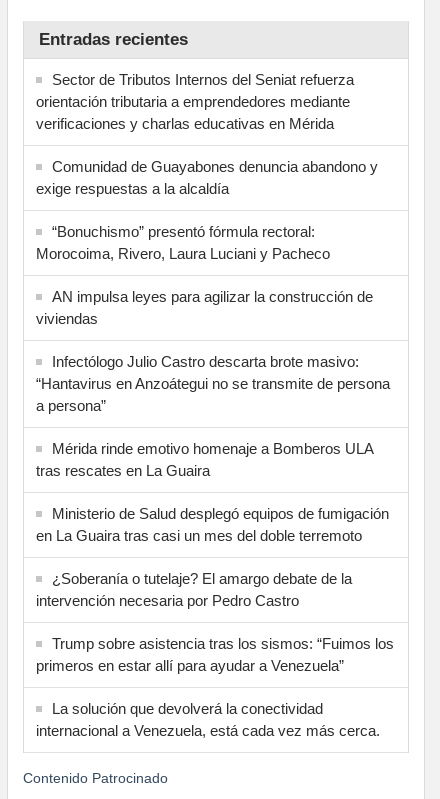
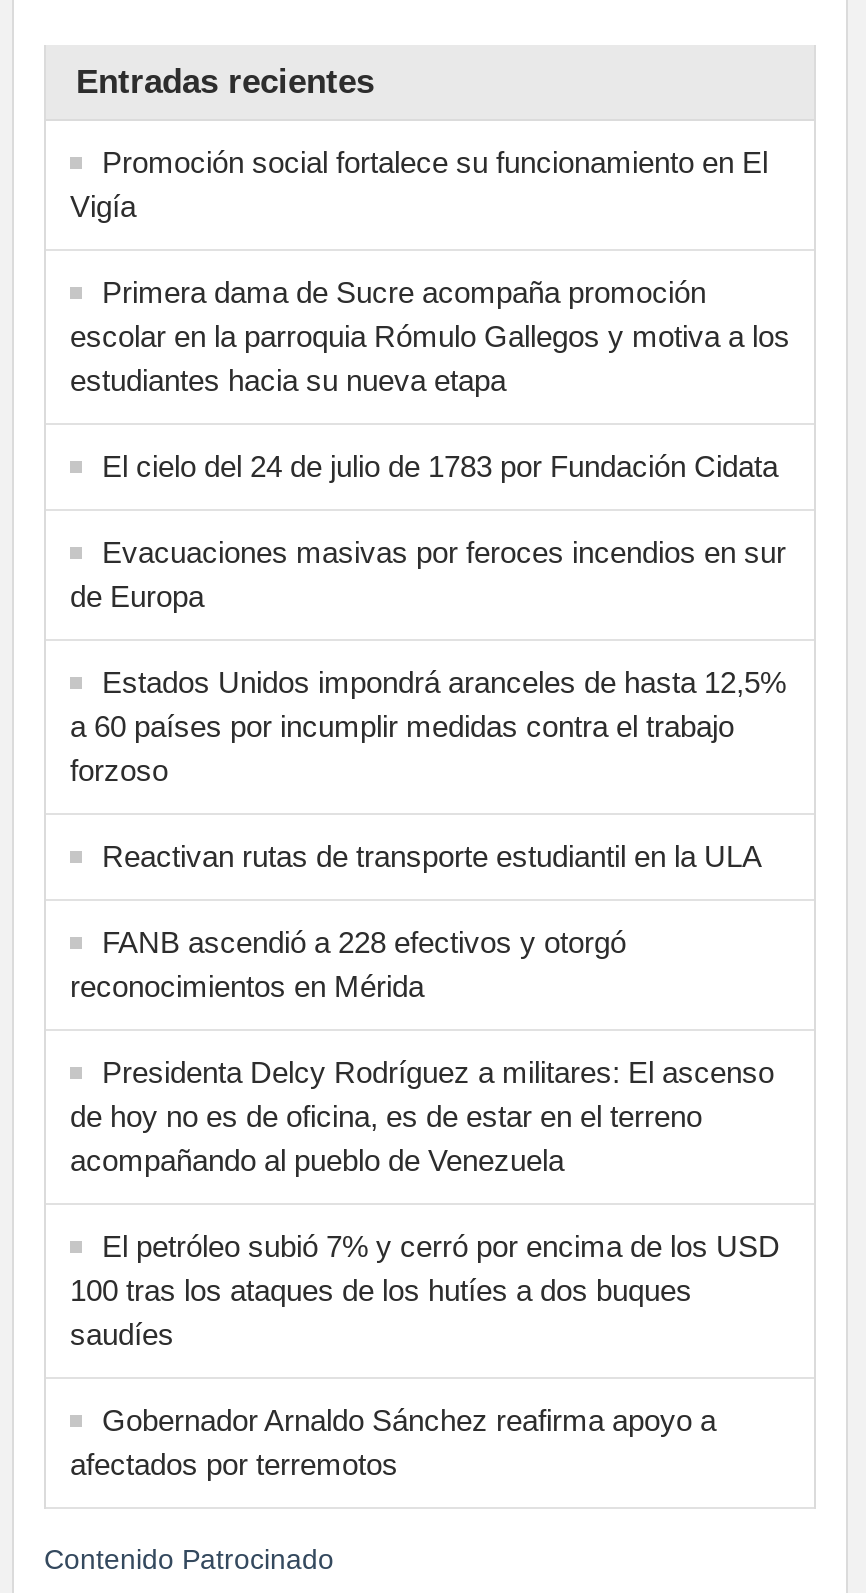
[36,71,354,132] Sector de Tributos Internos del Seniat refuerza | orientación tributaria a emprendedores mediante | verificaciones y charlas educativas en Mérida -> [70,144,768,222] Promoción social fortalece su funcionamiento en El | Vigía
[36,158,378,197] Comunidad de Guayabones denuncia abandono y | exige respuestas a la alcaldía -> [70,274,790,396] Primera dama de Sucre acompaña promoción | escolar en la parroquia Rómulo Gallegos y motiva a los | estudiantes hacia su nueva etapa
[36,223,330,262] “Bonuchismo” presentó fórmula rectoral: | Morocoima, Rivero, Laura Luciani y Pacheco -> [102,448,778,482] El cielo del 24 de julio de 1783 por Fundación Cidata
[36,288,373,327] AN impulsa leyes para agilizar la construcción de | viviendas -> [70,534,786,612] Evacuaciones masivas por feroces incendios en sur | de Europa
[36,353,390,414] Infectólogo Julio Castro descarta brote masivo: | “Hantavirus en Anzoátegui no se transmite de persona | a persona” -> [70,664,786,786] Estados Unidos impondrá aranceles de hasta 12,5% | a 60 países por incumplir medidas contra el trabajo | forzoso
[36,440,373,479] Mérida rinde emotivo homenaje a Bomberos ULA | tras rescates en La Guaira -> [102,838,762,872] Reactivan rutas de transporte estudiantil en la ULA
[36,505,389,544] Ministerio de Salud desplegó equipos de fumigación | en La Guaira tras casi un mes del doble terremoto -> [70,924,626,1002] FANB ascendió a 228 efectivos y otorgó | reconocimientos en Mérida
[36,570,352,609] ¿Soberanía o tutelaje? El amargo debate de la | intervención necesaria por Pedro Castro -> [70,1054,774,1176] Presidenta Delcy Rodríguez a militares: El ascenso | de hoy no es de oficina, es de estar en el terreno | acompañando al pueblo de Venezuela
[36,635,394,674] Trump sobre asistencia tras los sismos: “Fuimos los | primeros en estar allí para ayudar a Venezuela” -> [70,1228,780,1350] El petróleo subió 7% y cerró por encima de los USD | 100 tras los ataques de los hutíes a dos buques | saudíes
[36,700,380,739] La solución que devolverá la conectividad | internacional a Venezuela, está cada vez más cerca. -> [70,1402,716,1480] Gobernador Arnaldo Sánchez reafirma apoyo a | afectados por terremotos

